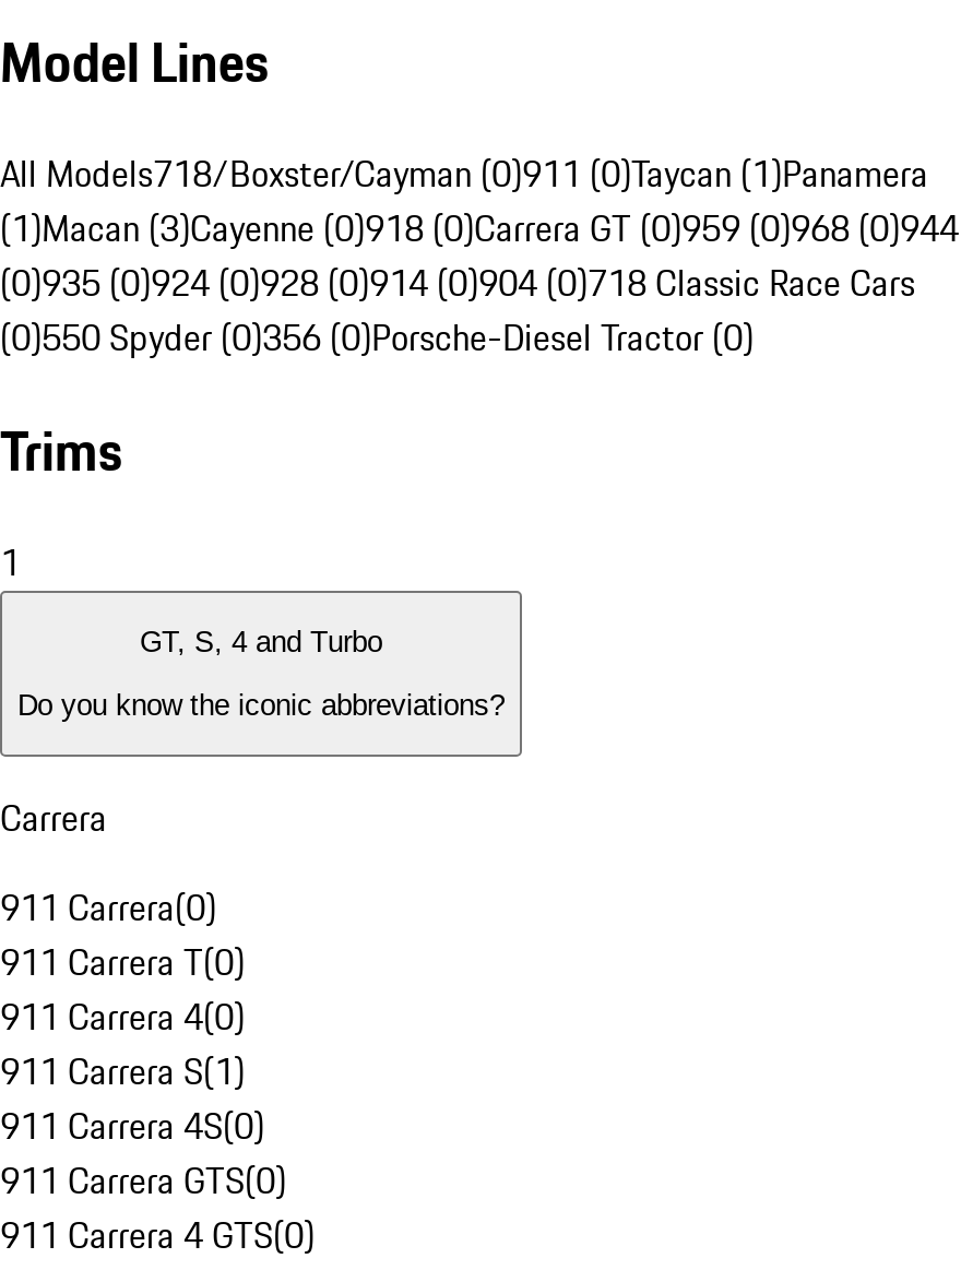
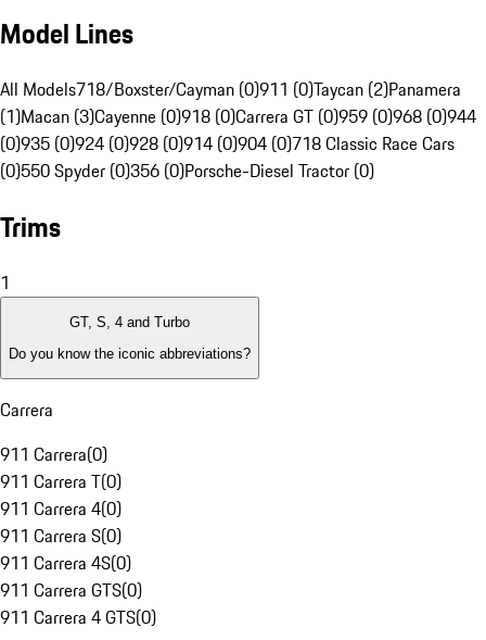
[0,148,928,200] All Models718/Boxster/Cayman (0)911 (0)Taycan (1)Panamera -> [0,76,461,102] All Models718/Boxster/Cayman (0)911 (0)Taycan (2)Panamera
[0,1045,245,1098] 911 Carrera S(1) -> [0,523,121,549] 911 Carrera S(0)

